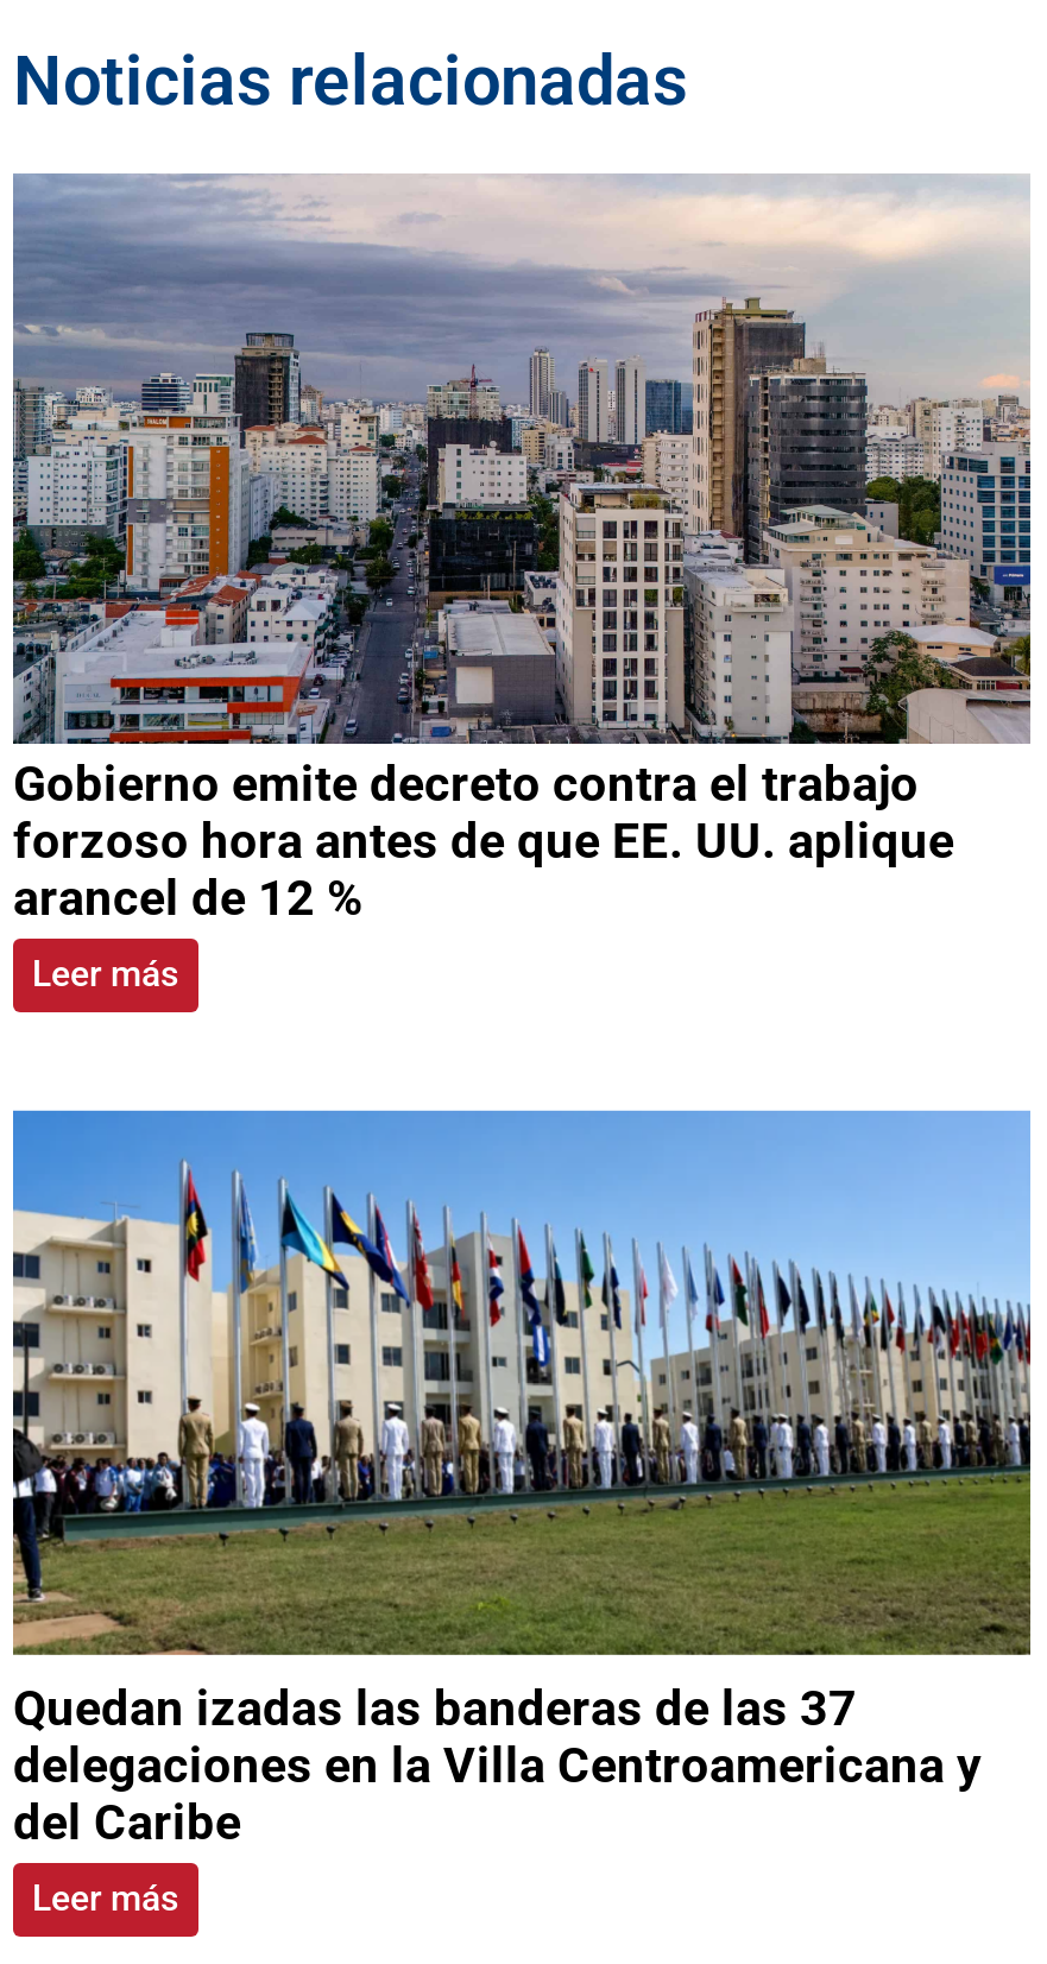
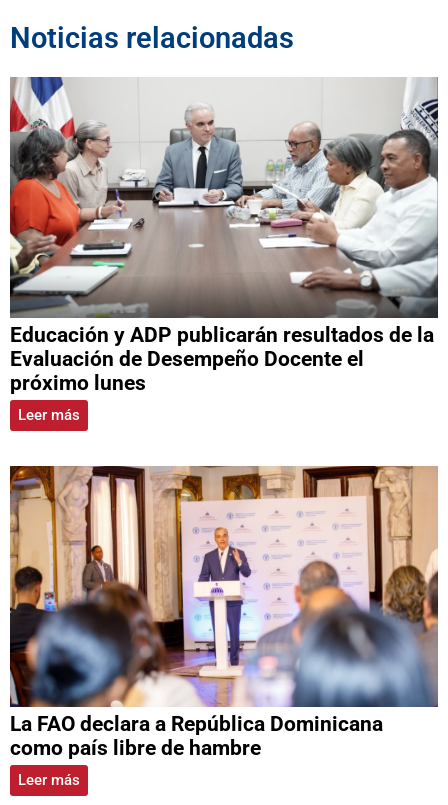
[11,175,1030,928] [image] | Gobierno emite decreto contra el trabajo | forzoso hora antes de que EE. UU. aplique | arancel de 12 % -> [9,77,439,395] [image] | Educación y ADP publicarán resultados de la | Evaluación de Desempeño Docente el | próximo lunes
[11,1109,1033,1852] [image] | Quedan izadas las banderas de las 37 | delegaciones en la Villa Centroamericana y | del Caribe -> [9,465,439,760] [image] | La FAO declara a República Dominicana | como país libre de hambre

